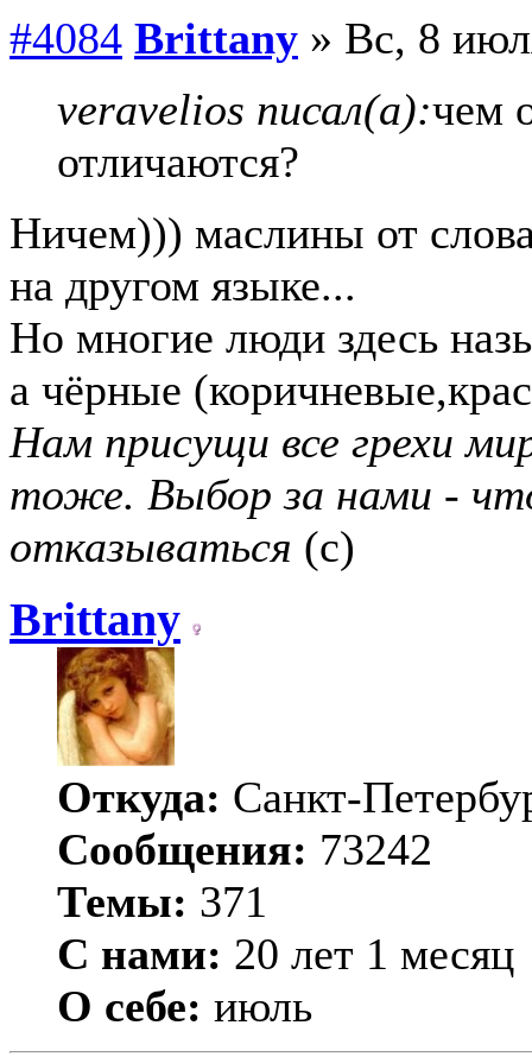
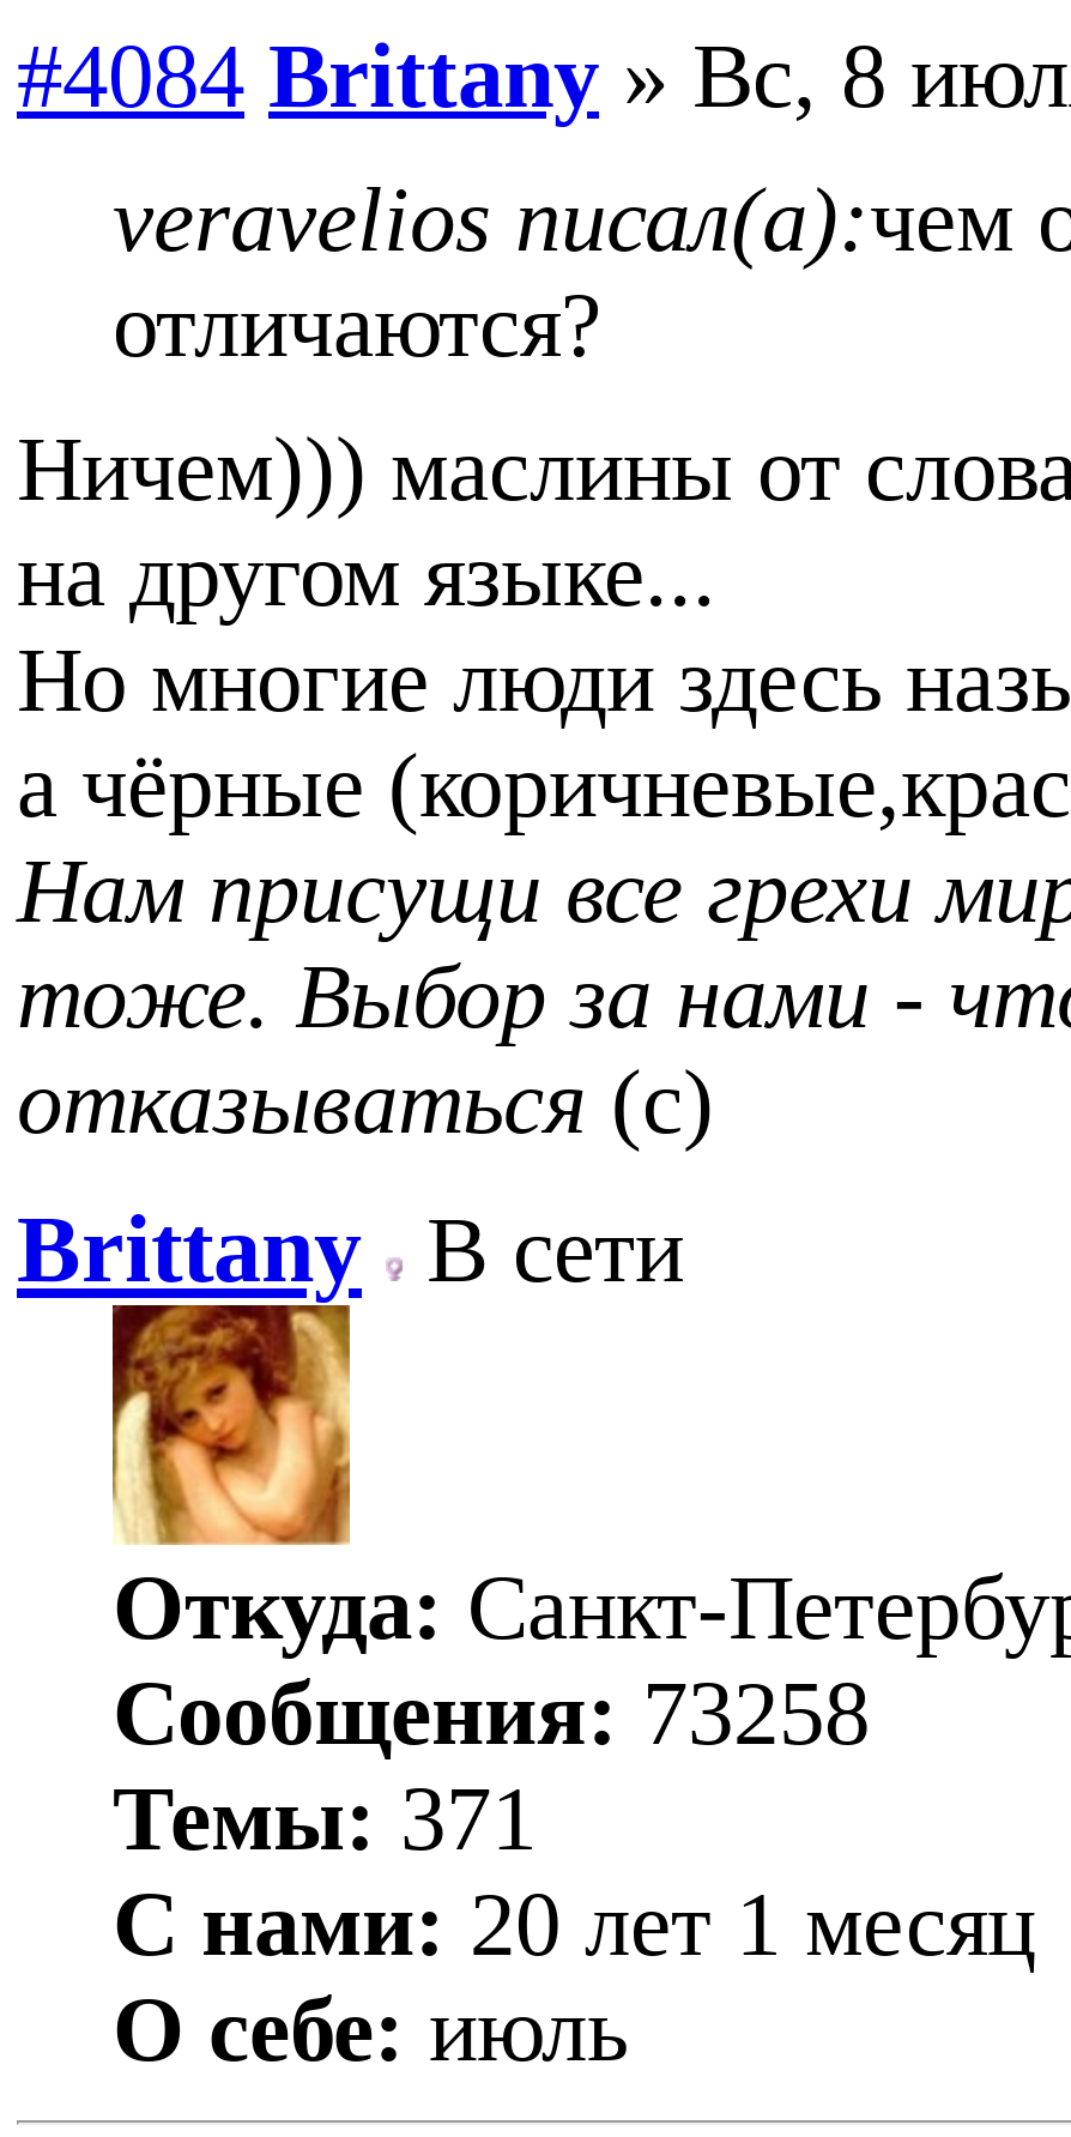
[9,592,180,646] Brittany -> [17,1194,685,1302] Brittany В сети
[57,824,432,874] Сообщения: 73242 -> [113,1661,870,1762] Сообщения: 73258

